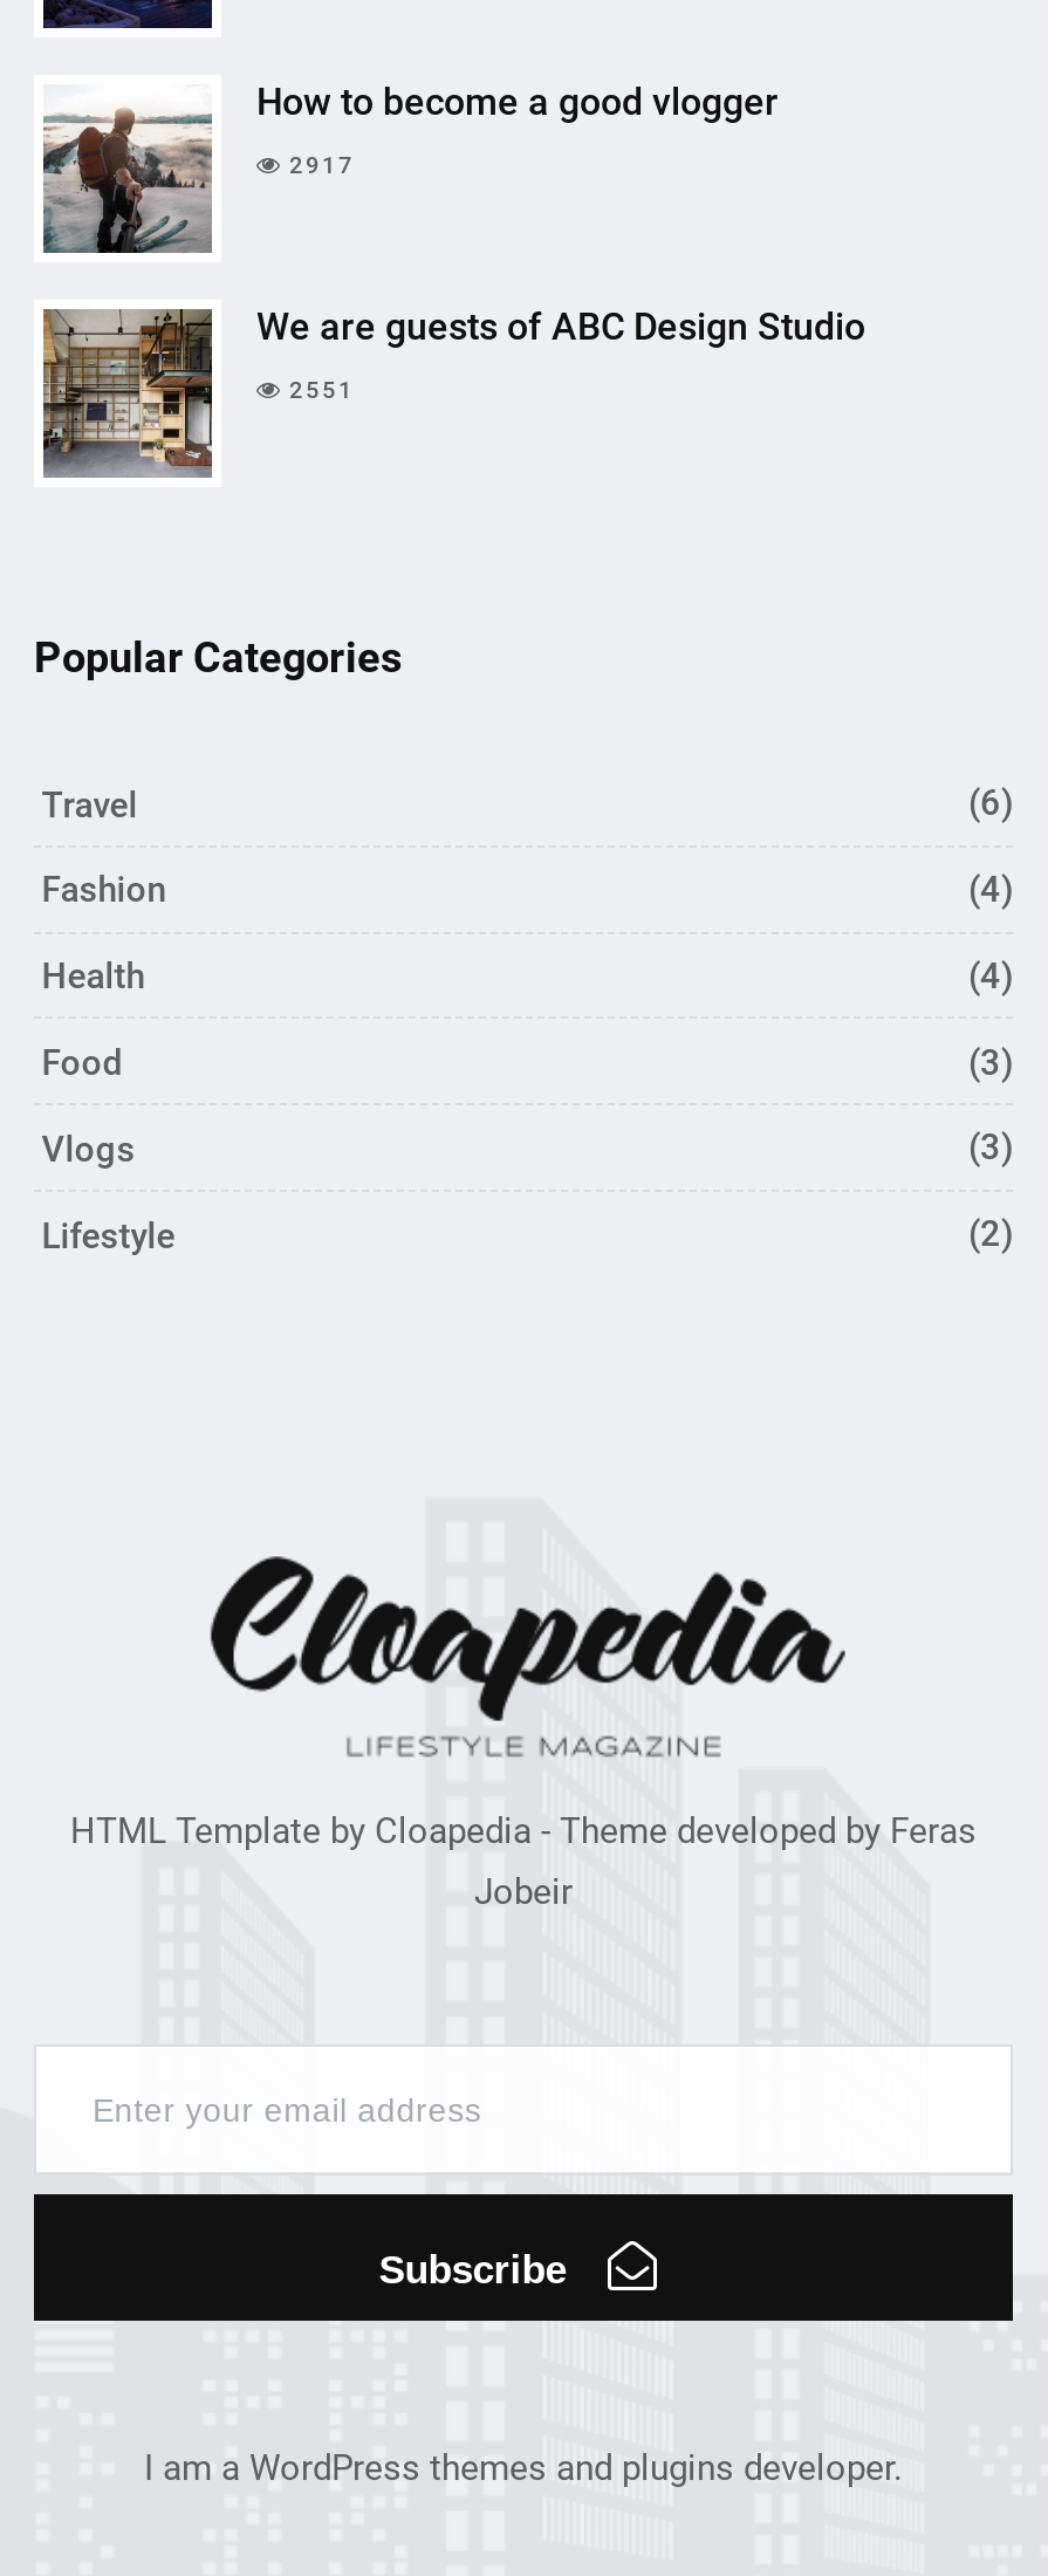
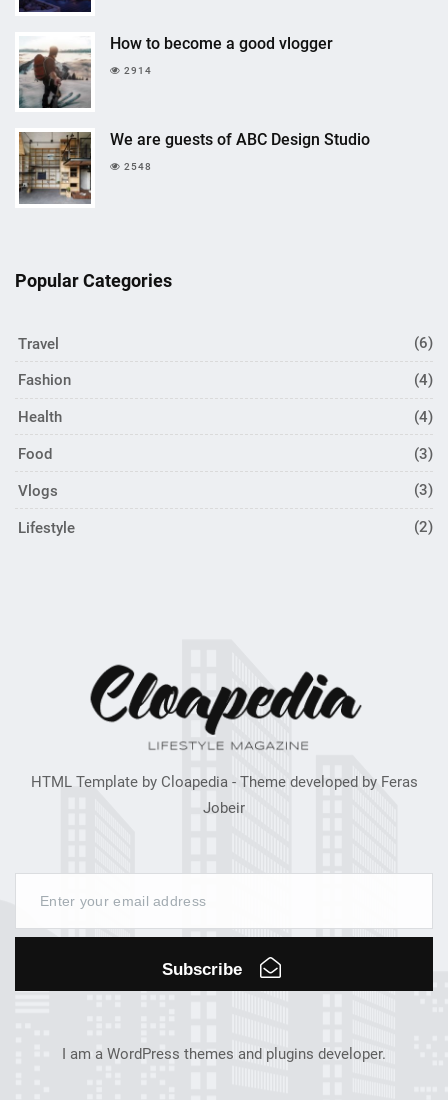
[282,152,355,178] 2917 -> [121,65,152,76] 2914
[282,377,355,402] 2551 -> [121,161,152,172] 2548

